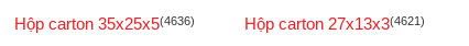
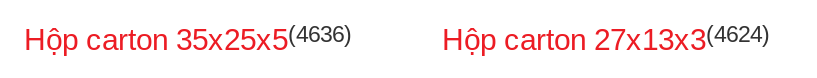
[244,14,425,33] Hộp carton 27x13x3(4621) -> [442,22,770,56] Hộp carton 27x13x3(4624)

